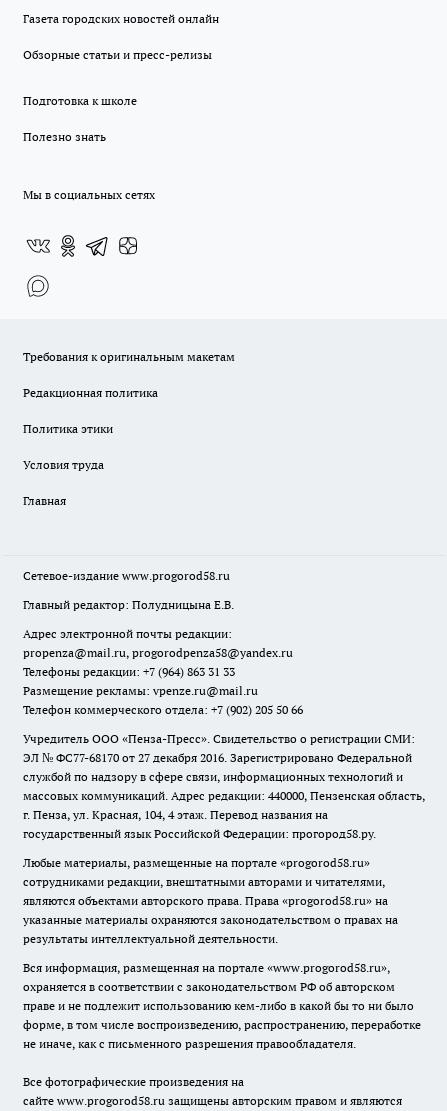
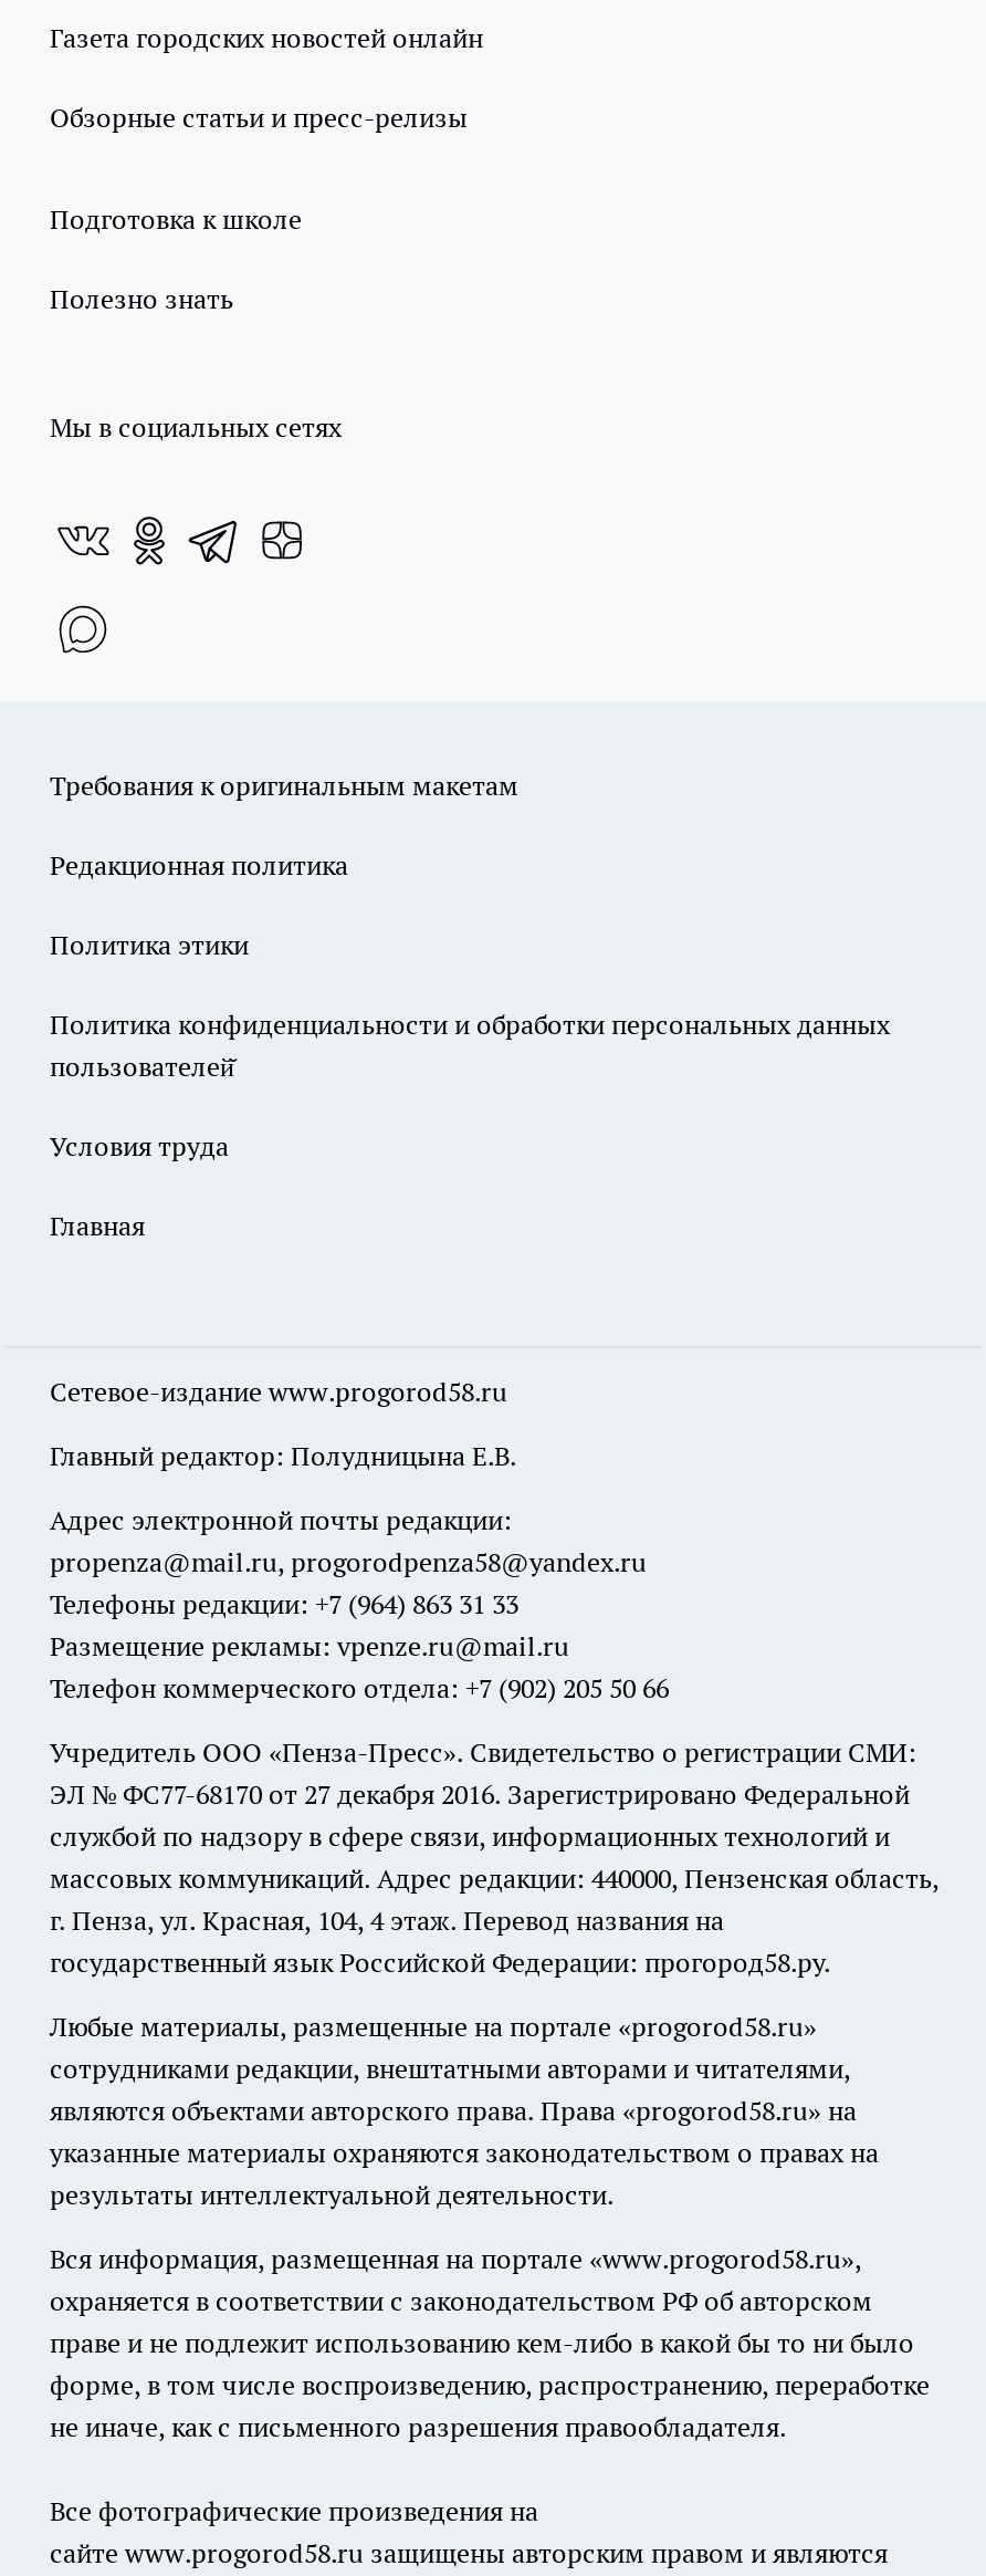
none -> [50,1008,890,1083] Политика конфиденциальности и обработки персональных данных | пользователей̆

